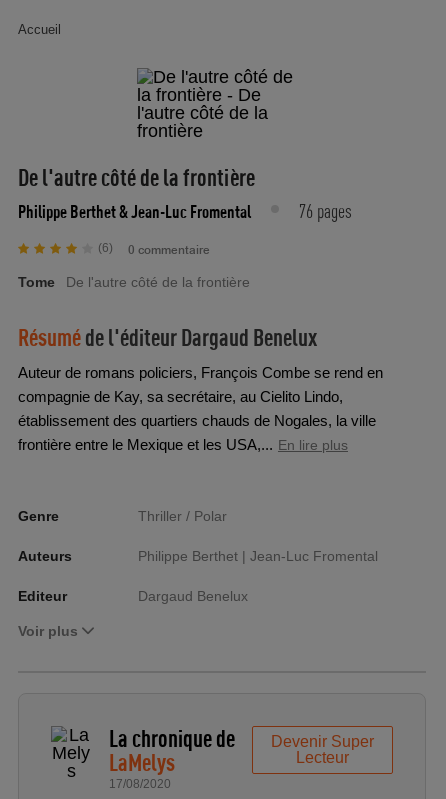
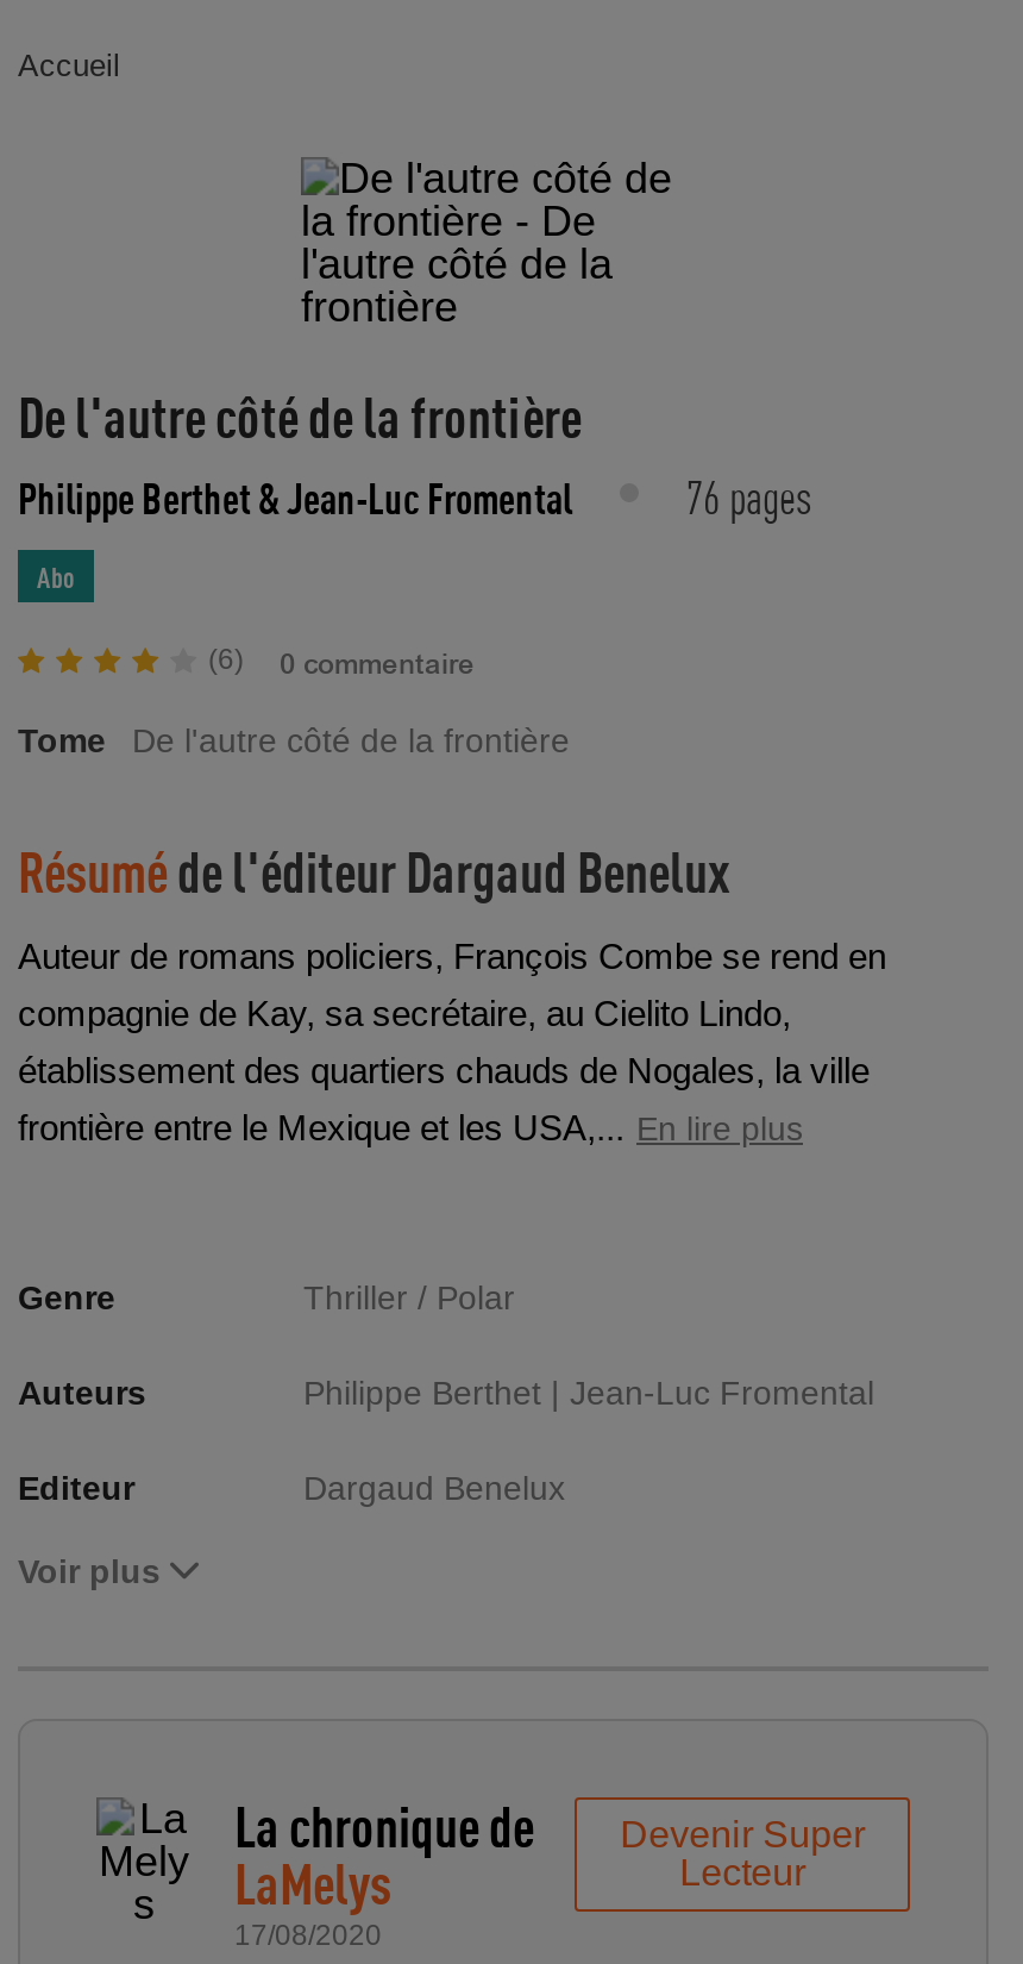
none -> [37,559,75,595] Abo

